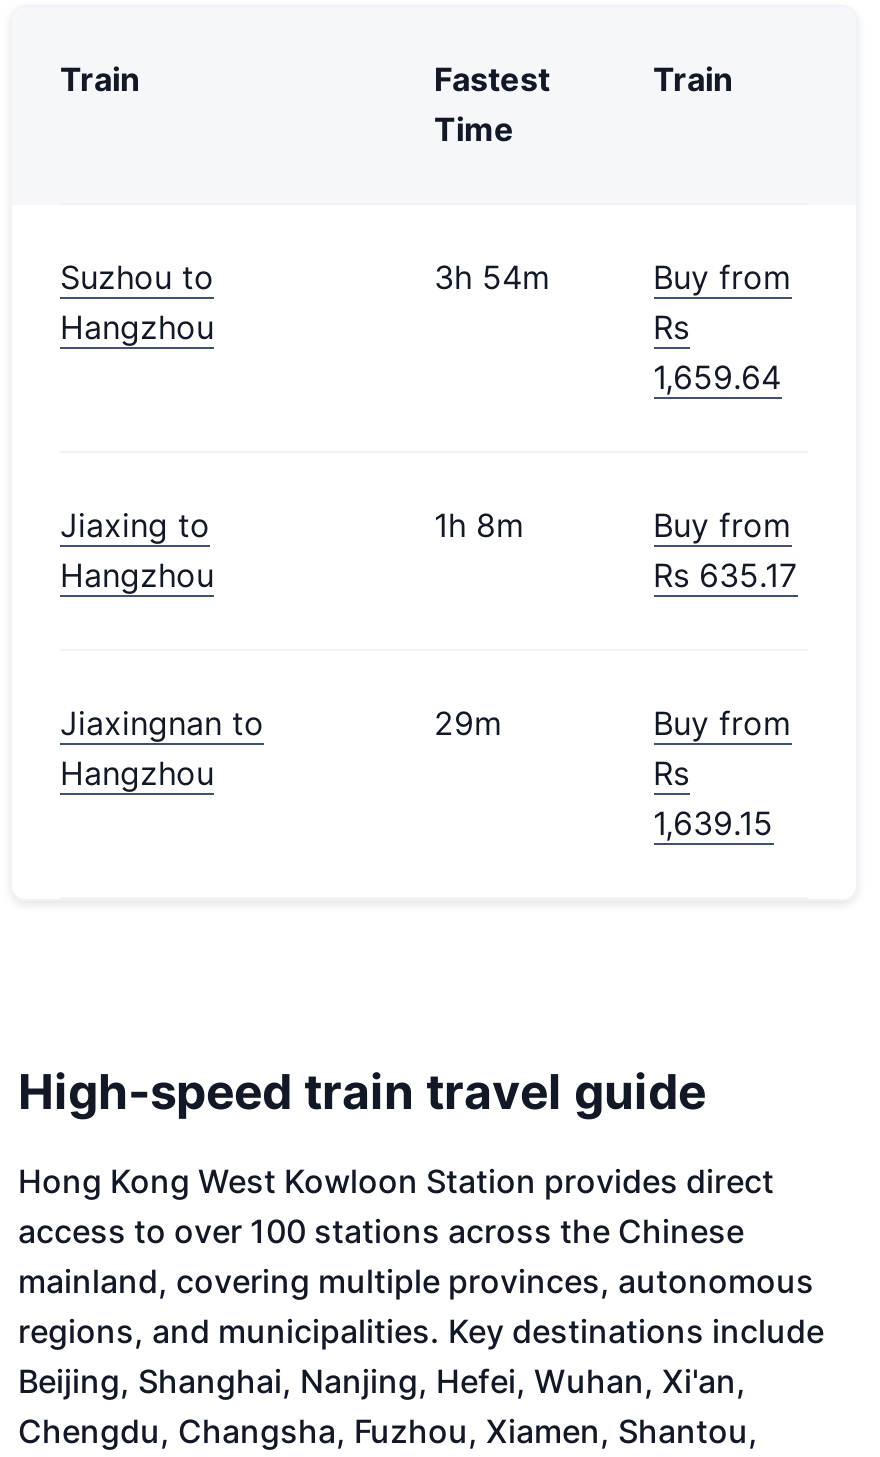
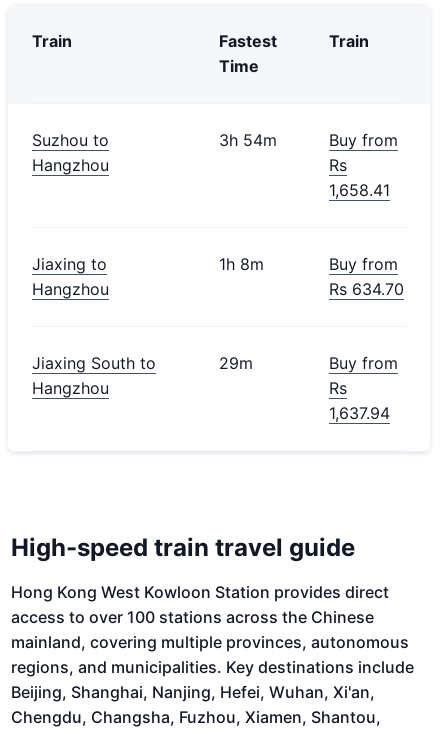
[653,357,781,397] 1,659.64 -> [328,180,389,200] 1,658.41
[653,555,797,595] Rs 635.17 -> [328,279,403,299] Rs 634.70
[60,703,264,743] Jiaxingnan to -> [32,353,156,373] Jiaxing South to
[653,803,773,843] 1,639.15 -> [328,403,389,423] 1,637.94

